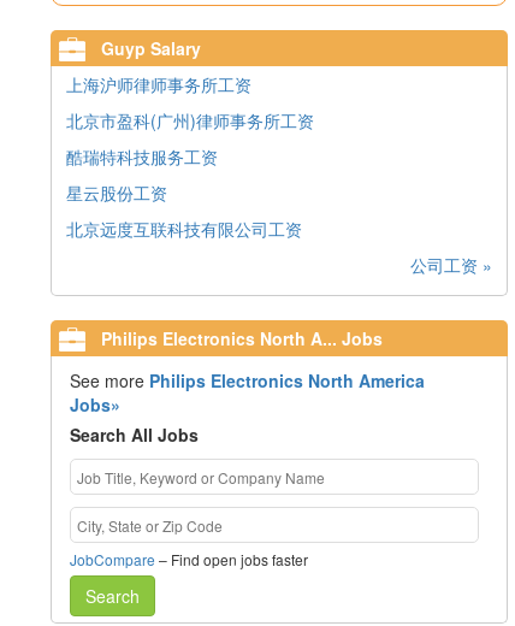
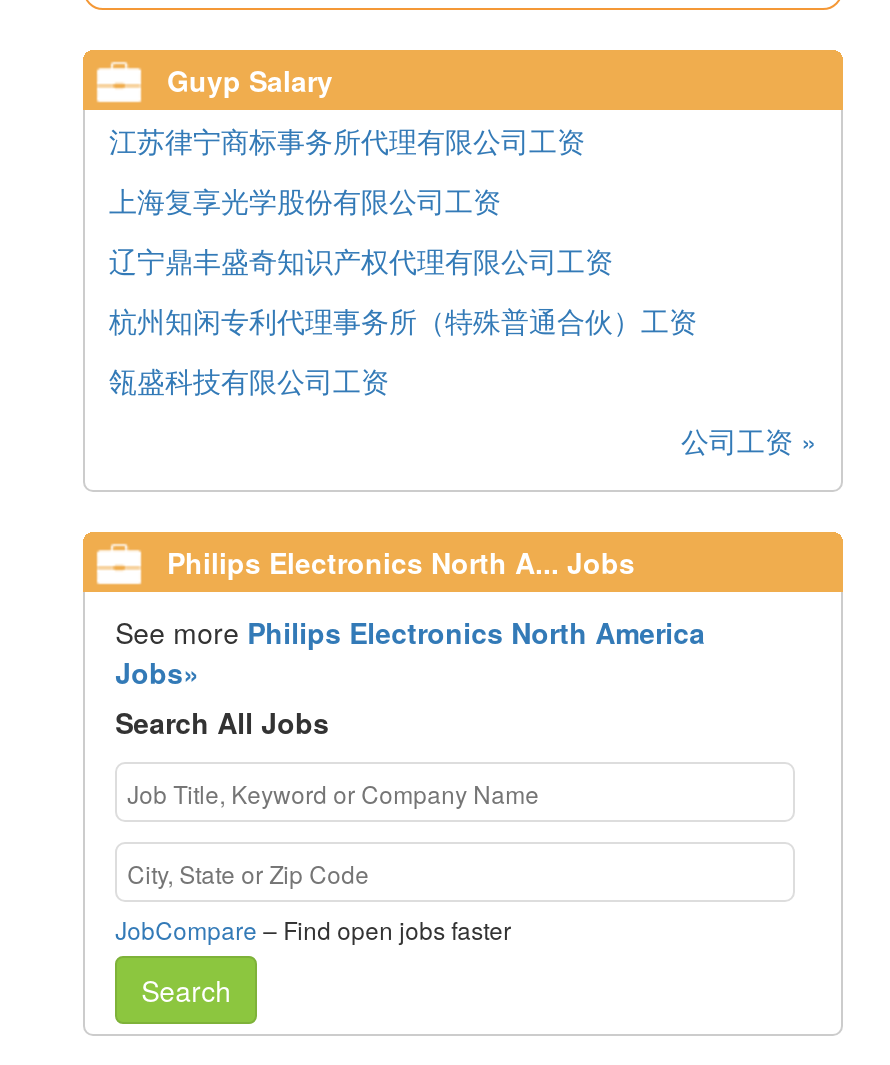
[66,72,251,97] 上海沪师律师事务所工资 -> [109,120,585,160] 江苏律宁商标事务所代理有限公司工资
[66,109,314,133] 北京市盈科(广州)律师事务所工资 -> [109,180,501,220] 上海复享光学股份有限公司工资
[66,145,218,169] 酷瑞特科技服务工资 -> [109,240,613,280] 辽宁鼎丰盛奇知识产权代理有限公司工资
[66,181,167,205] 星云股份工资 -> [109,300,697,340] 杭州知闲专利代理事务所（特殊普通合伙）工资
[66,217,302,241] 北京远度互联科技有限公司工资 -> [109,360,389,400] 瓴盛科技有限公司工资

